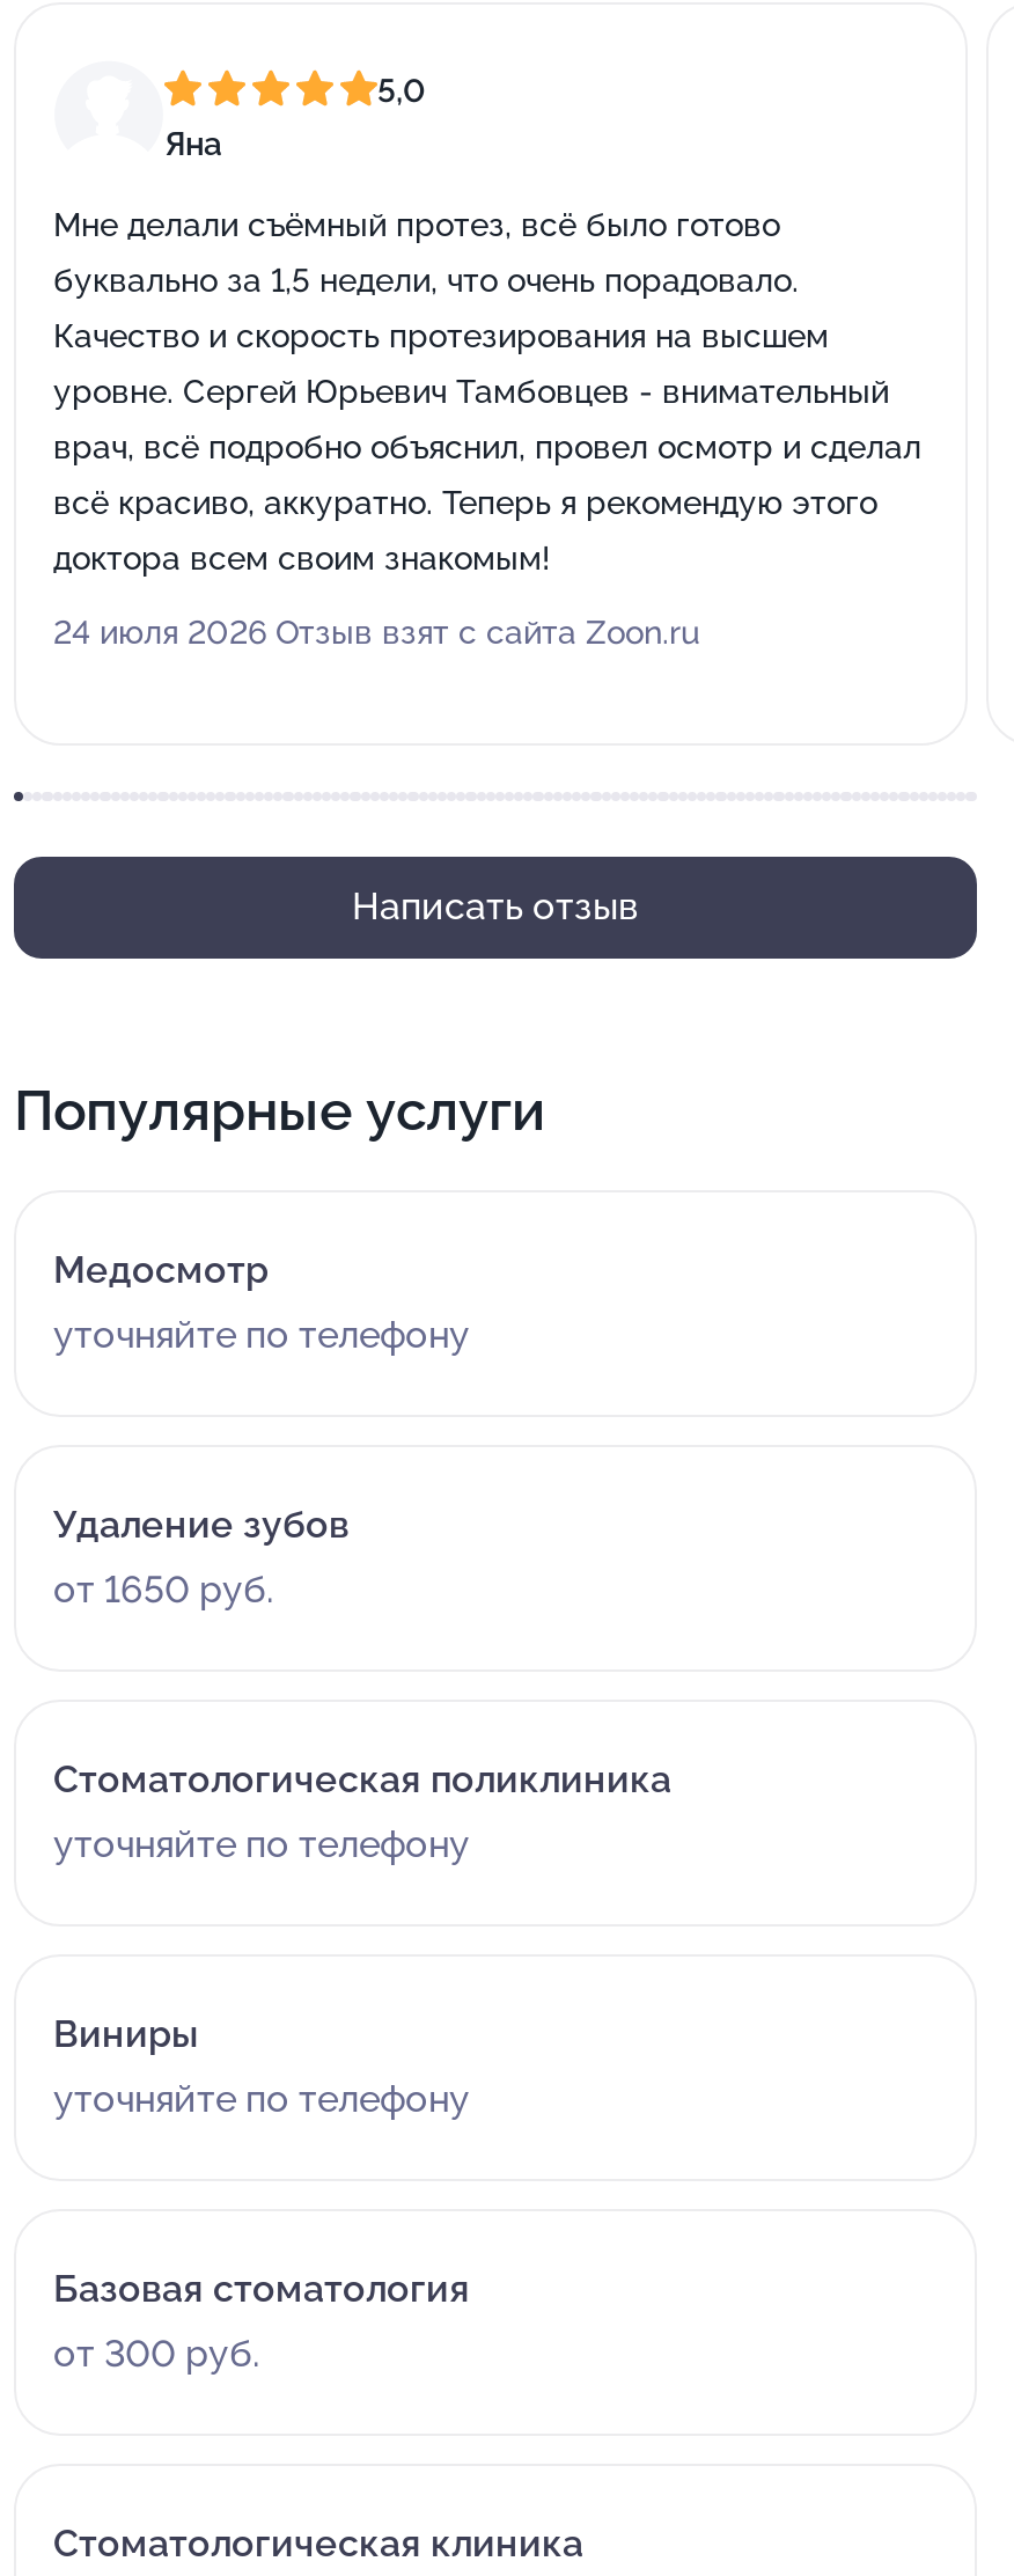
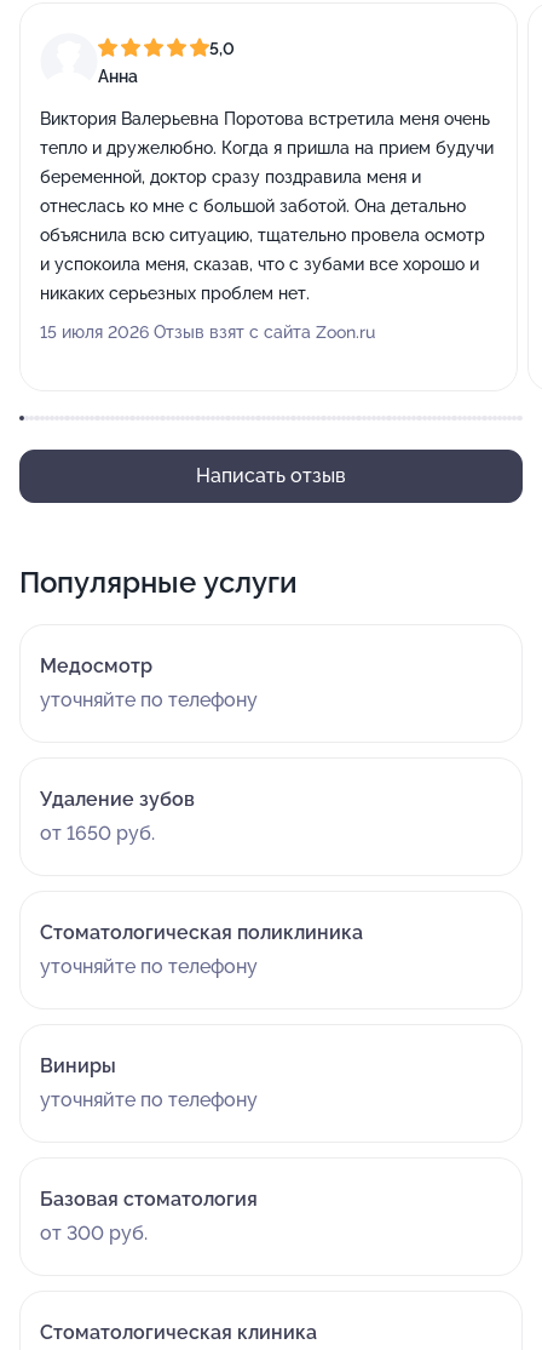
[164,124,222,161] Яна -> [98,66,138,85] Анна
[53,206,780,243] Мне делали съёмный протез, всё было готово -> [40,109,490,128] Виктория Валерьевна Поротова встретила меня очень
[53,262,799,299] буквально за 1,5 недели, что очень порадовало. -> [40,138,494,158] тепло и дружелюбно. Когда я пришла на прием будучи
[53,317,829,354] Качество и скорость протезирования на высшем -> [40,167,421,187] беременной, доктор сразу поздравила меня и
[53,373,889,410] уровне. Сергей Юрьевич Тамбовцев - внимательный -> [40,196,466,216] отнеслась ко мне с большой заботой. Она детально
[53,428,921,465] врач, всё подробно объяснил, провел осмотр и сделал -> [40,225,485,245] объяснила всю ситуацию, тщательно провела осмотр
[53,484,877,521] всё красиво, аккуратно. Теперь я рекомендую этого -> [40,254,479,274] и успокоила меня, сказав, что с зубами все хорошо и
[53,540,551,577] доктора всем своим знакомым! -> [40,284,310,303] никаких серьезных проблем нет.
[53,614,699,651] 24 июля 2026 Отзыв взят с сайта Zoon.ru -> [40,322,375,342] 15 июля 2026 Отзыв взят с сайта Zoon.ru

